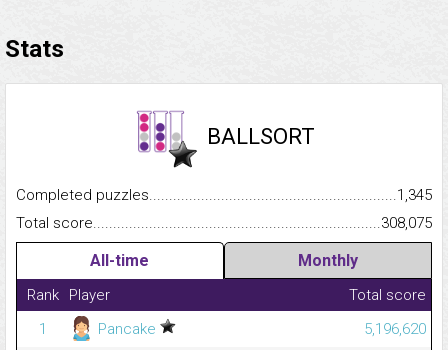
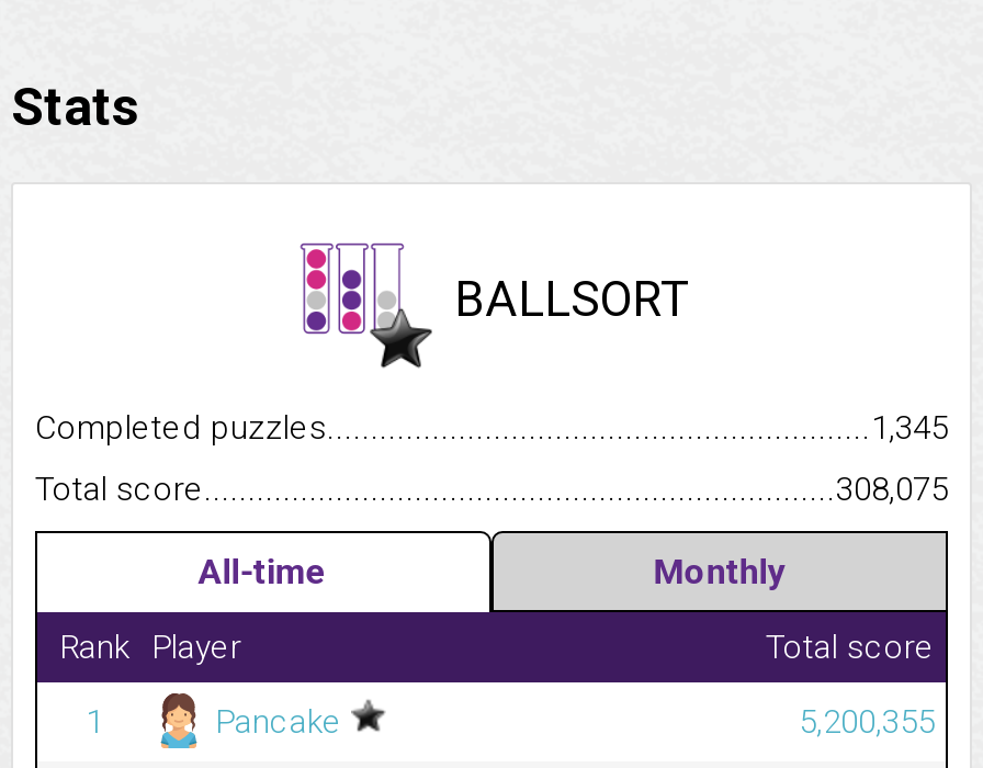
[364,320,426,338] 5,196,620 -> [799,702,935,742] 5,200,355

